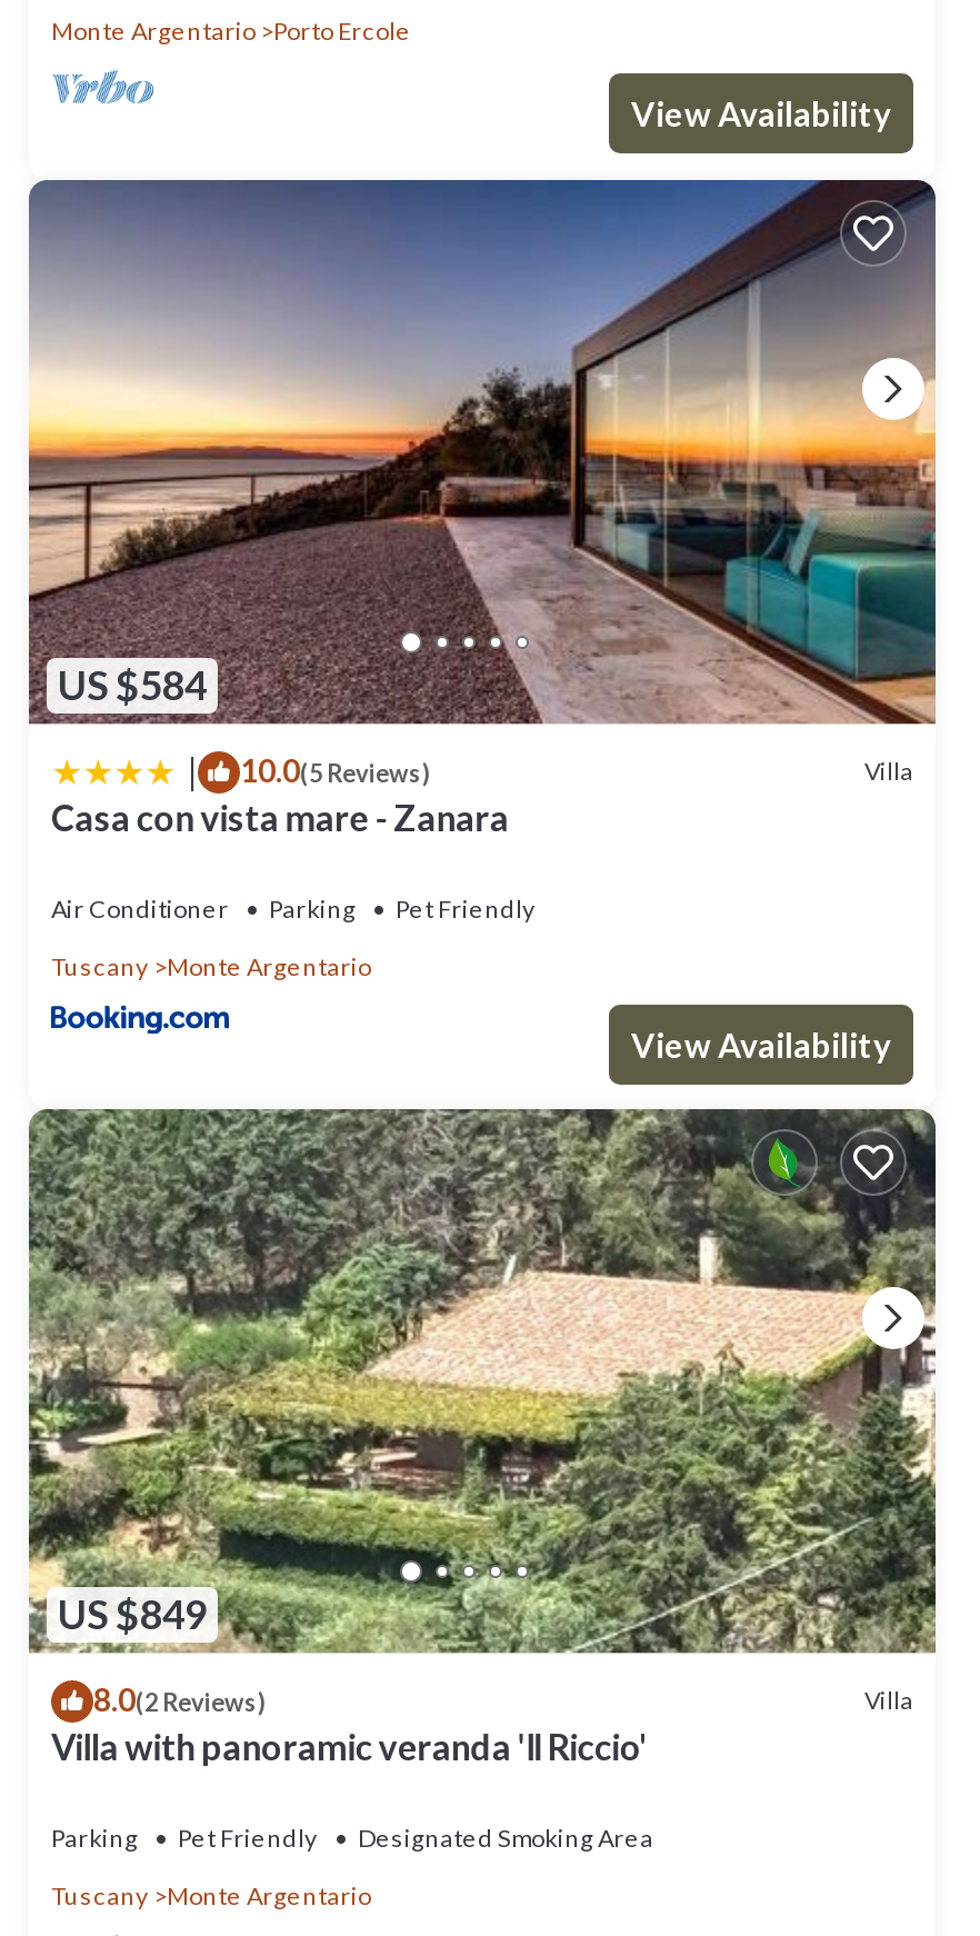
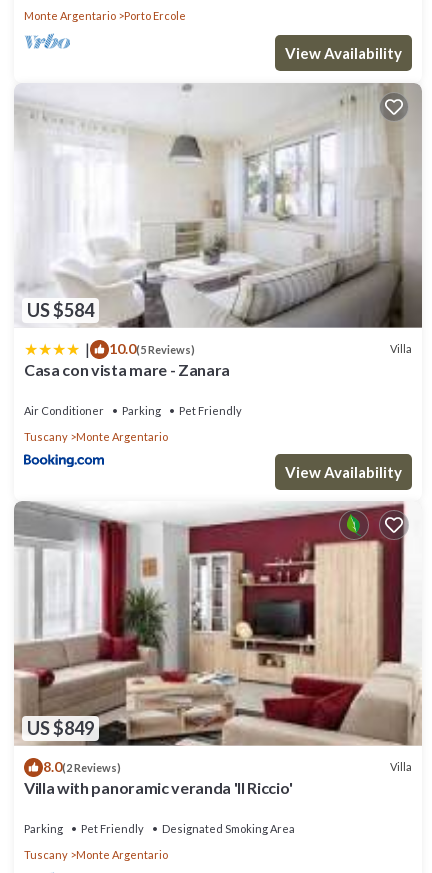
[27,178,938,727] [image] -> [14,83,423,328] [image]
[27,1107,938,1654] [image] -> [14,501,422,746] [image]

